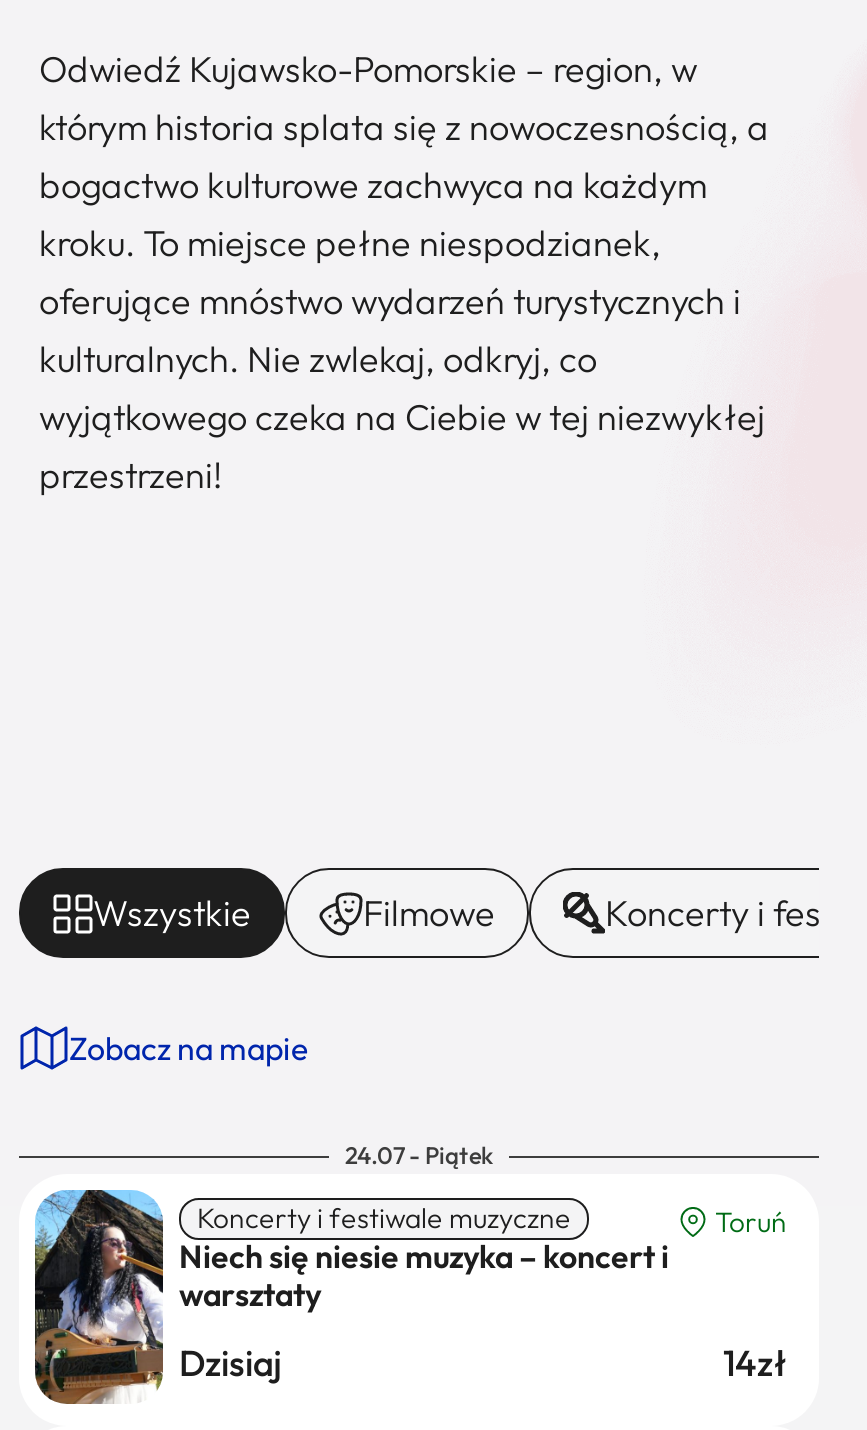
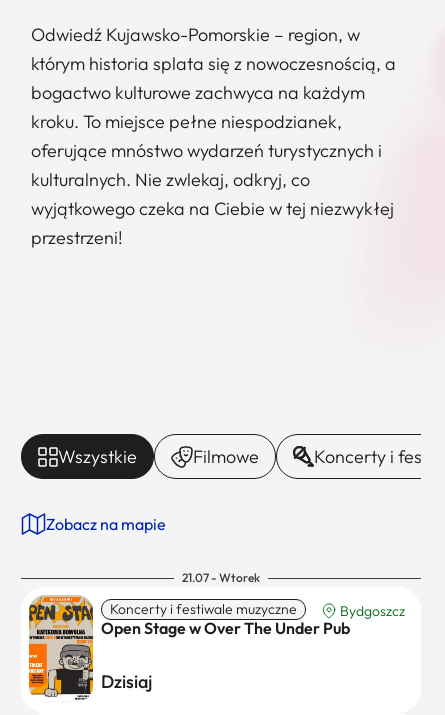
[345,1140,493,1170] 24.07 - Piątek -> [182,570,260,585] 21.07 - Wtorek
[33,1188,787,1406] [image] | Toruń | Niech się niesie muzyka – koncert i | warsztaty -> [28,595,405,702] [image] | Bydgoszcz | Open Stage w Over The Under Pub
[723,1340,787,1386] 14zł -> none

